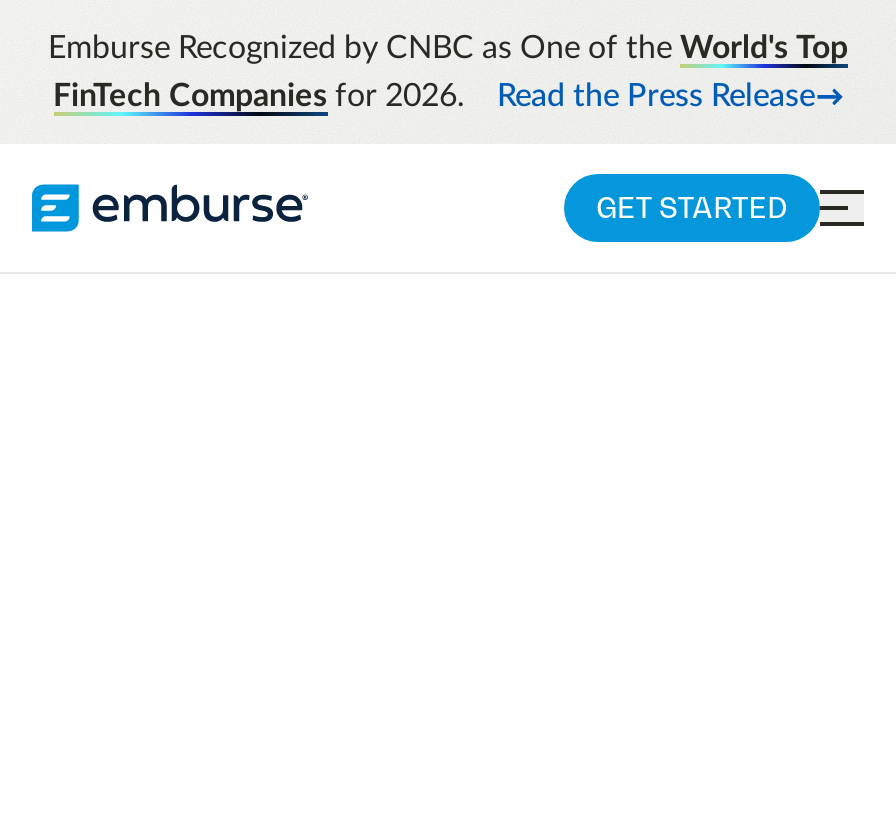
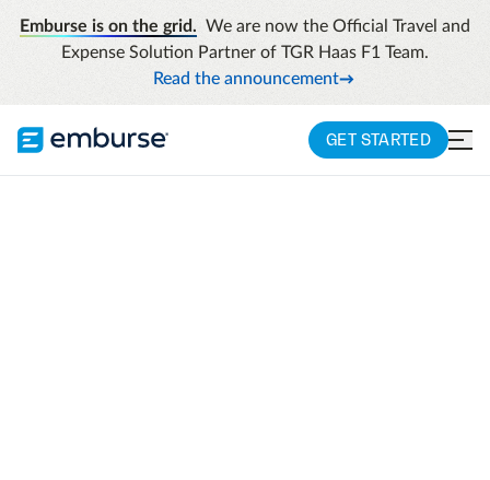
[48,32,848,112] Emburse Recognized by CNBC as One of the World's Top | FinTech Companies for 2026. | Read the Press Release -> [20,17,470,87] Emburse is on the grid. We are now the Official Travel and | Expense Solution Partner of TGR Haas F1 Team. | Read the announcement

